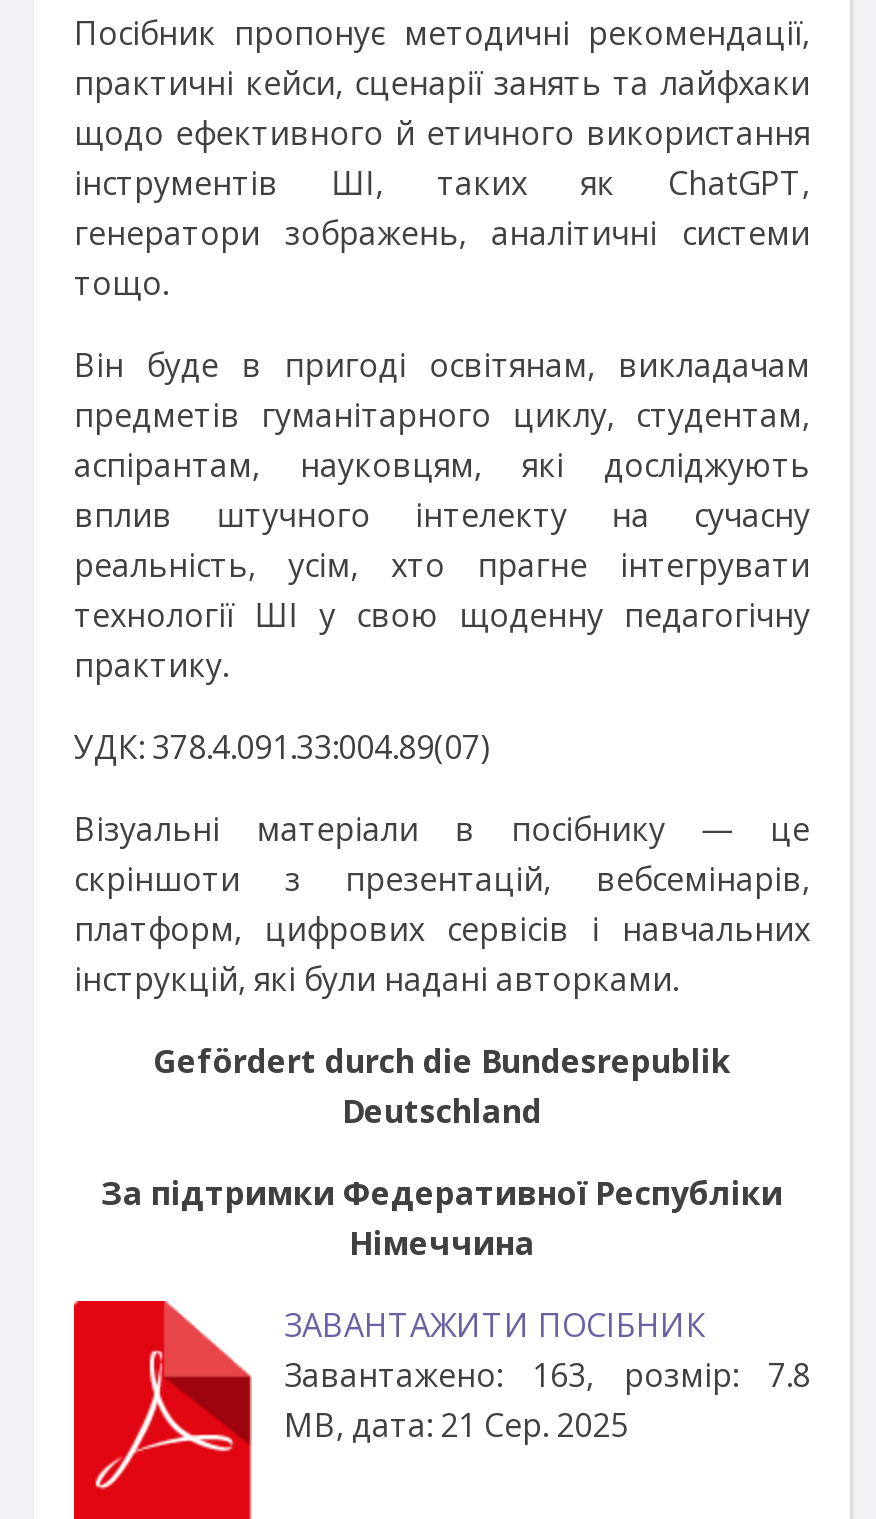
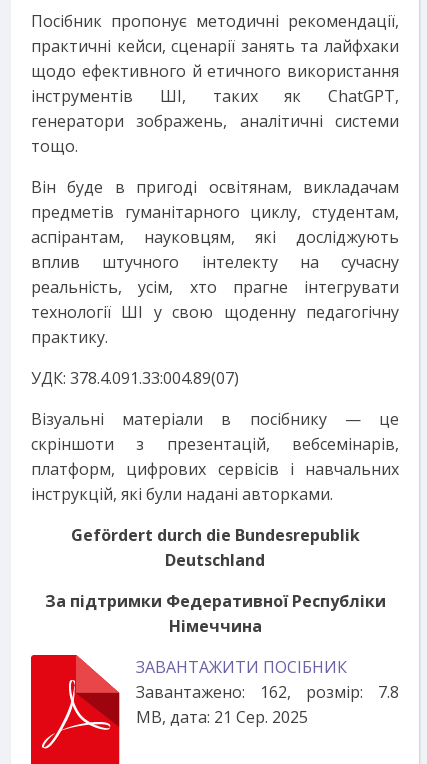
[284,1352,810,1396] Завантажено: 163, розмір: 7.8 -> [136,681,399,703] Завантажено: 162, розмір: 7.8

